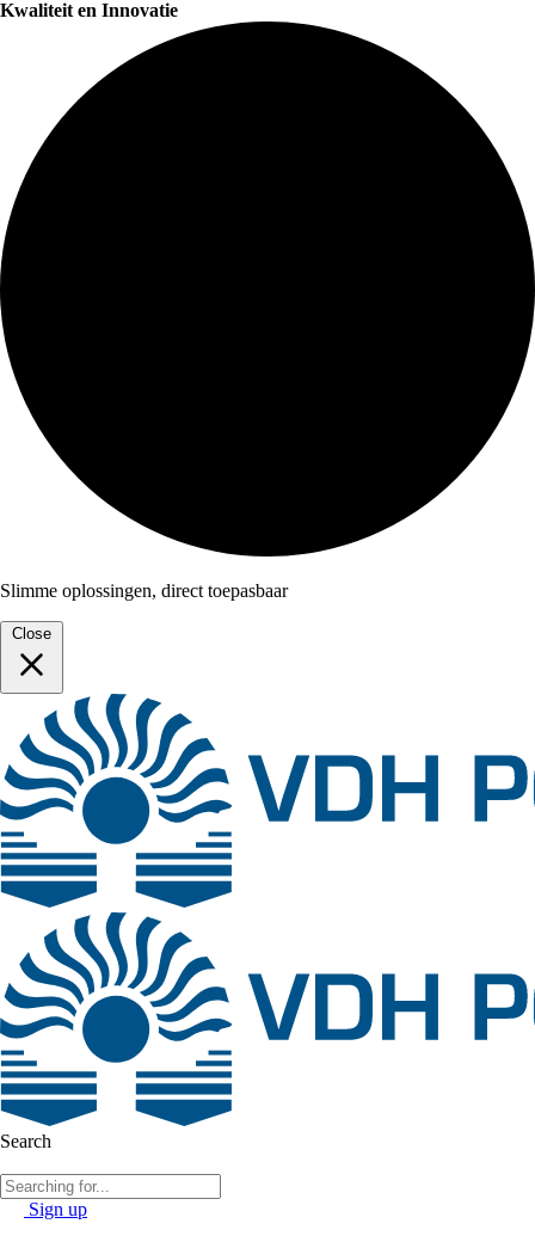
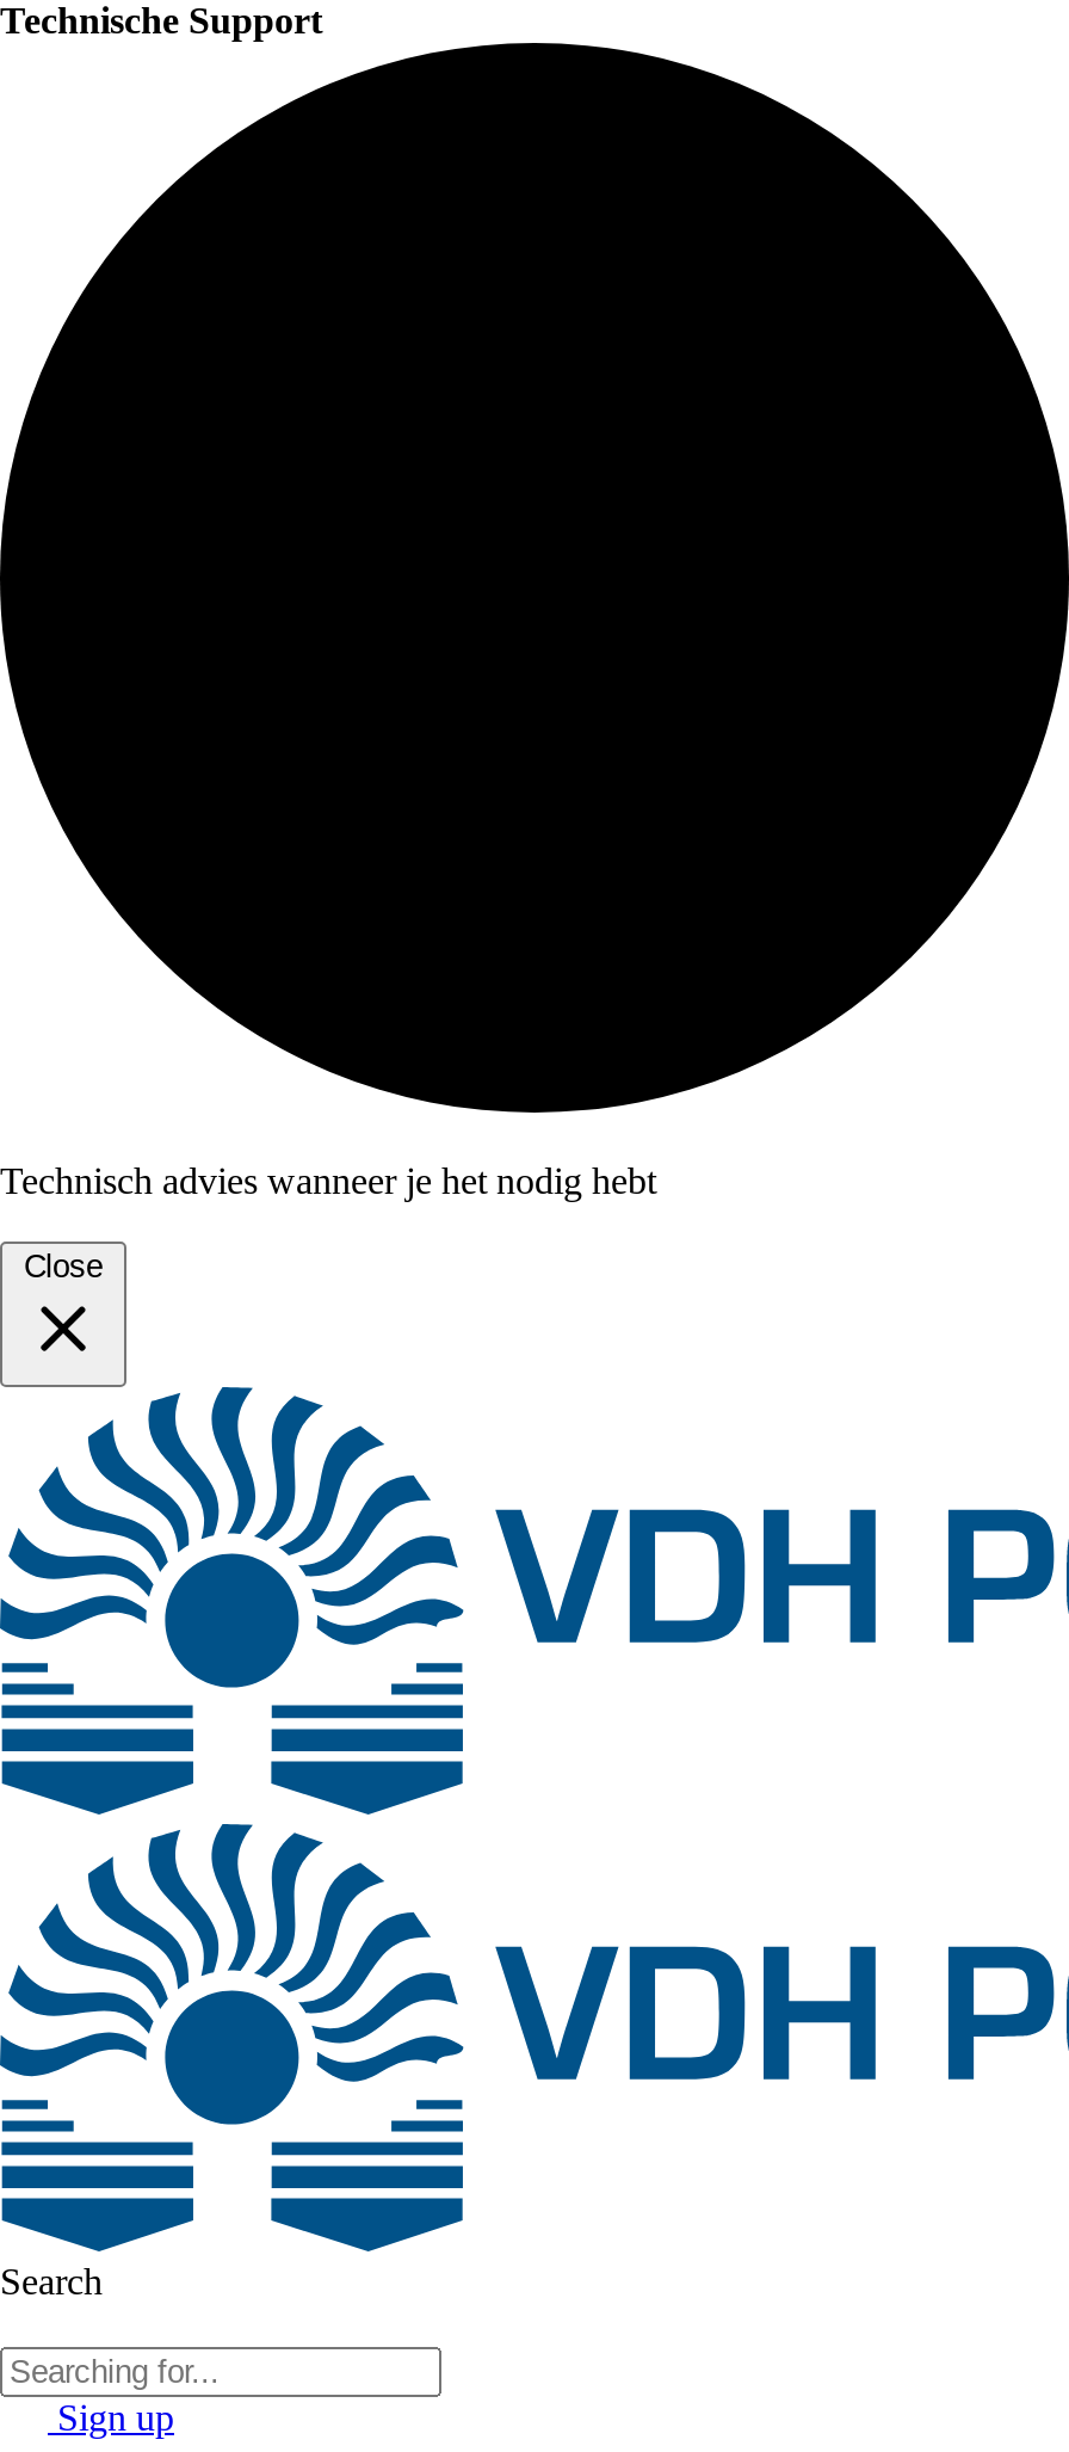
[0,0,178,20] Kwaliteit en Innovatie -> [0,0,322,41] Technische Support
[0,580,288,601] Slimme oplossingen, direct toepasbaar -> [0,1160,656,1201] Technisch advies wanneer je het nodig hebt

